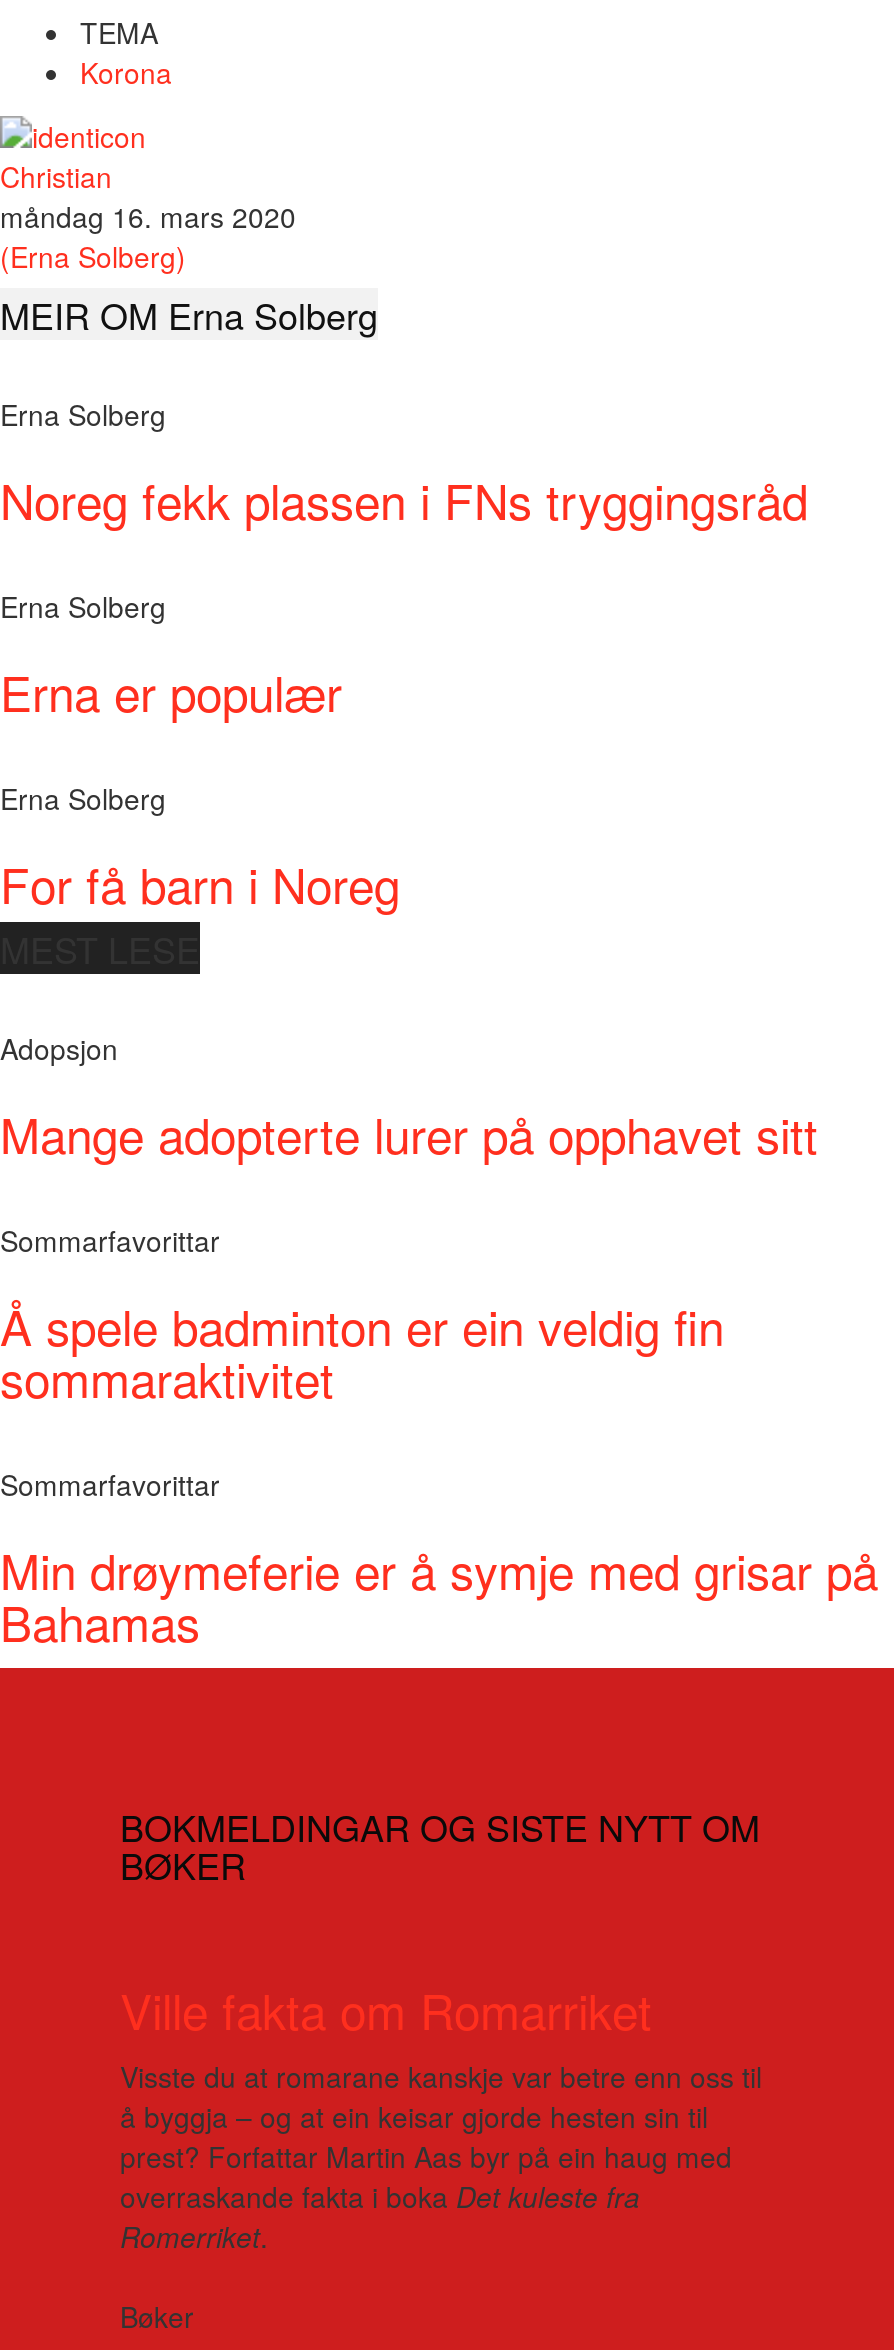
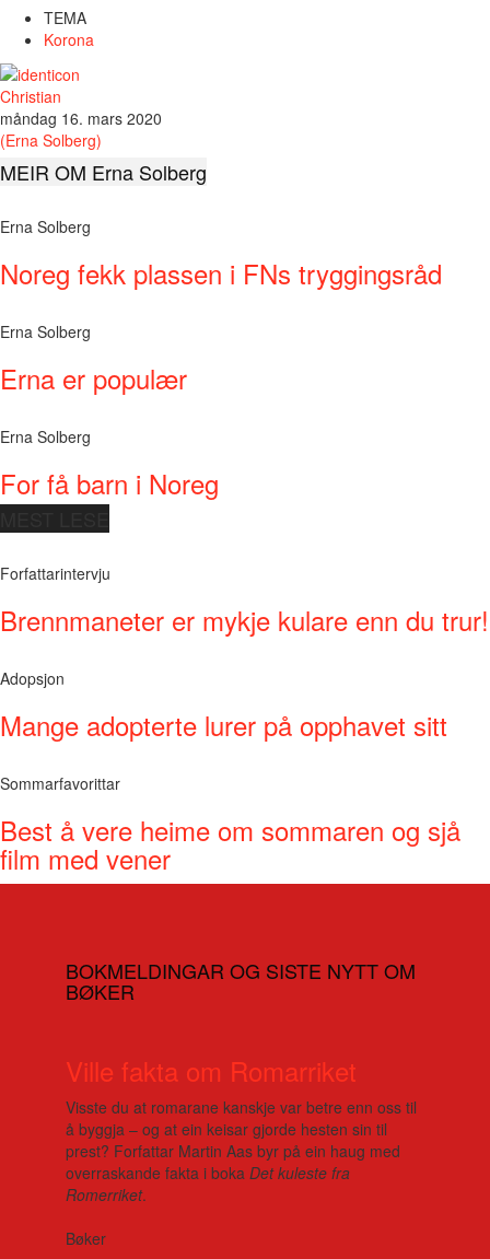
none -> [0,562,489,639] Forfattarintervju | Brennmaneter er mykje kulare enn du trur!
moved [0,1028,818,1260] -> [0,667,447,794]: Adopsjon | Mange adopterte lurer på opphavet sitt | Sommarfavorittar
[0,1290,878,1656] Å spele badminton er ein veldig fin | sommaraktivitet | Sommarfavorittar | Min drøymeferie er å symje med grisar på | Bahamas -> [0,811,460,877] Best å vere heime om sommaren og sjå | film med vener

